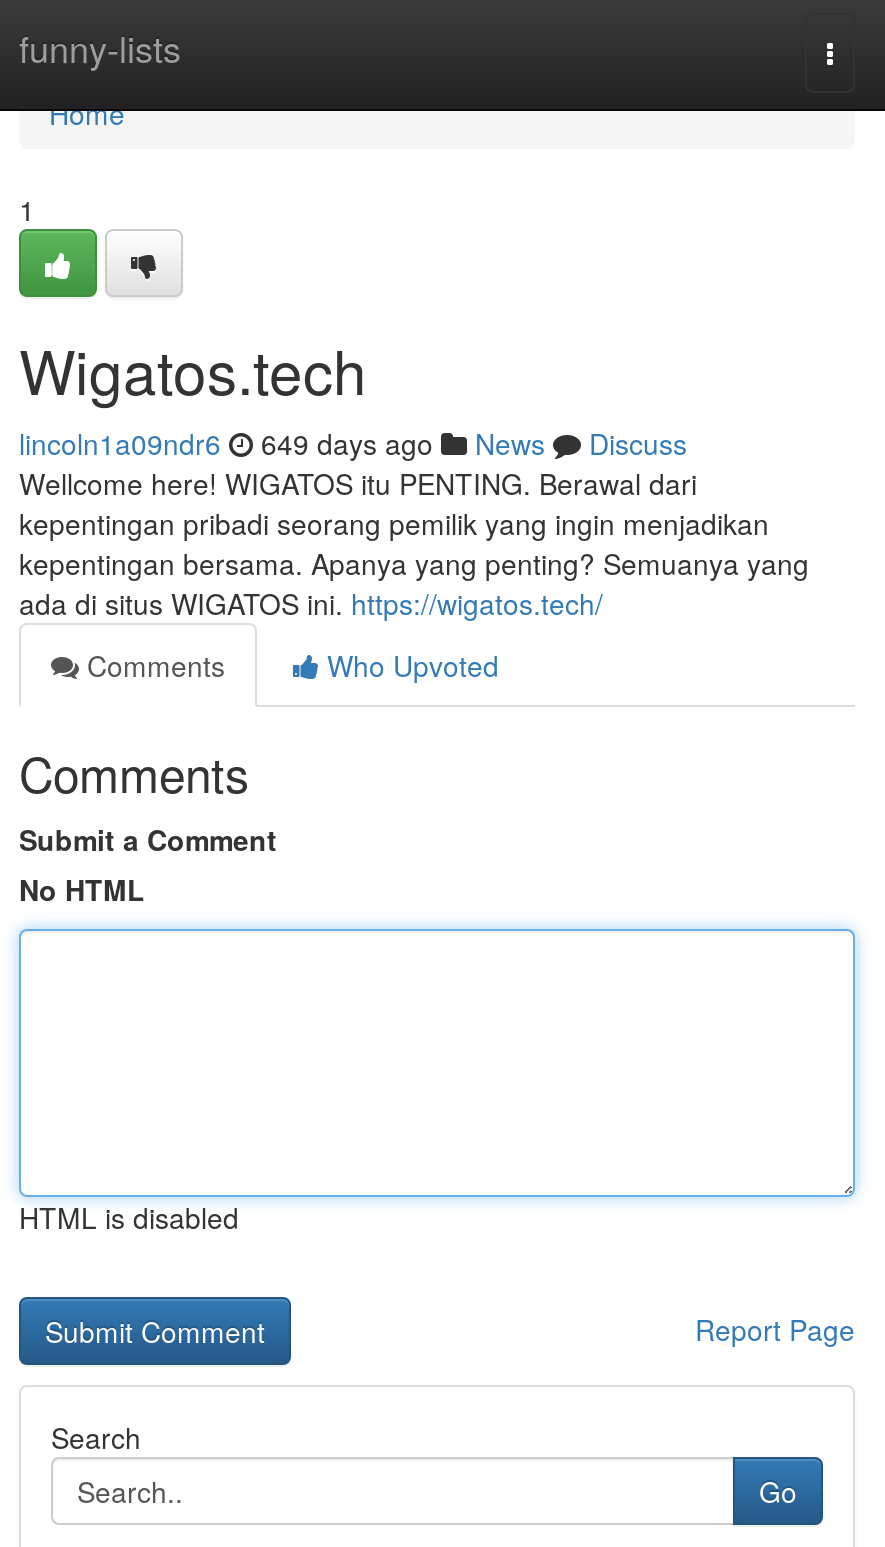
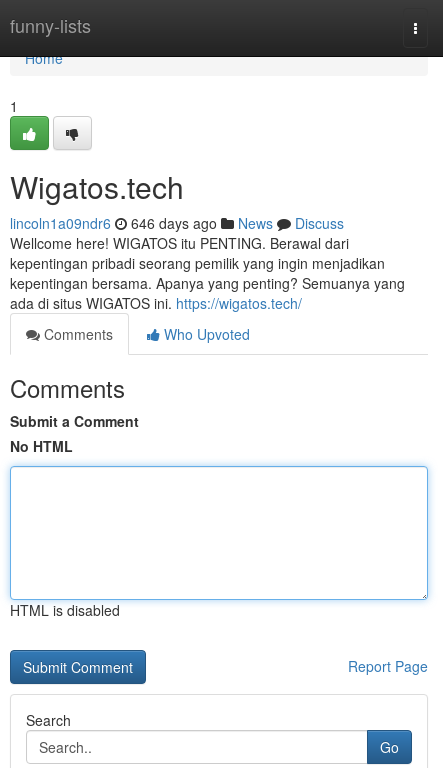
[19,423,687,463] lincoln1a09ndr6 649 days ago News Discuss -> [10,213,344,233] lincoln1a09ndr6 646 days ago News Discuss

